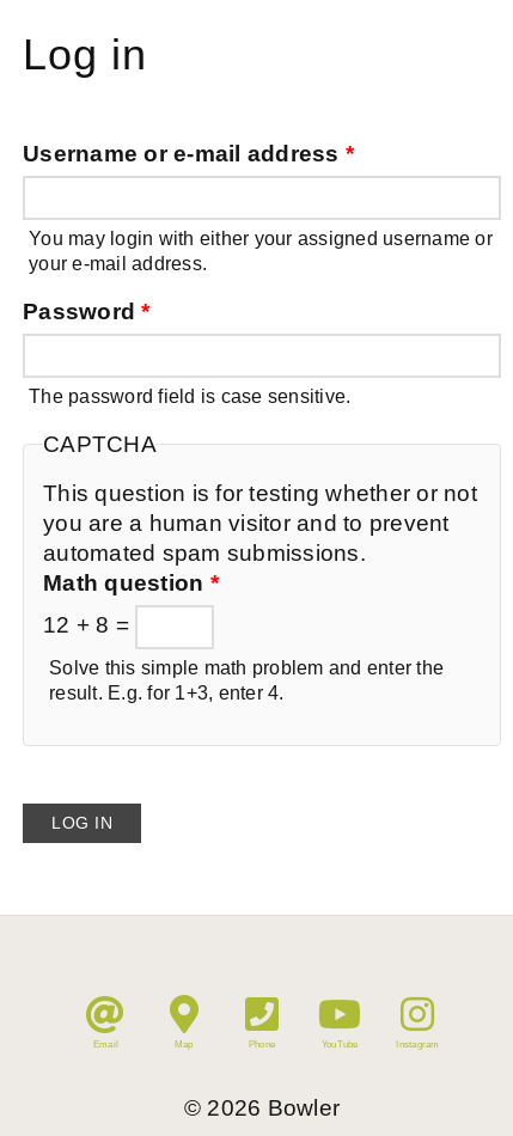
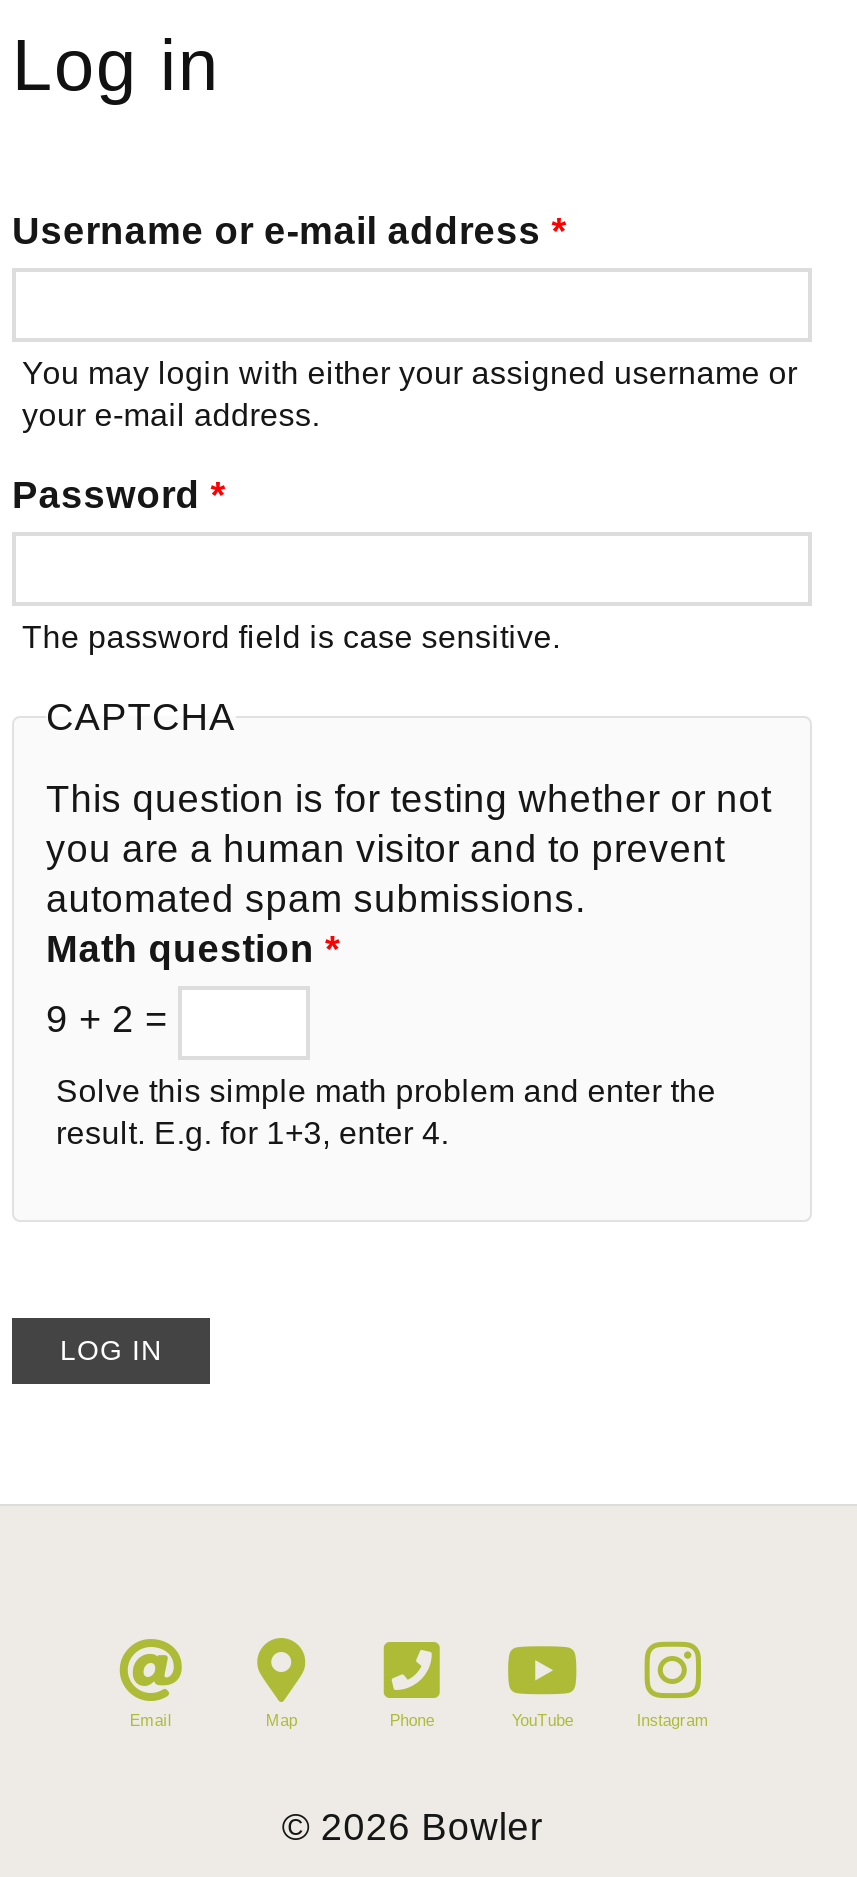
[43,612,135,637] 12 + 8 = -> [46,998,178,1040] 9 + 2 =

